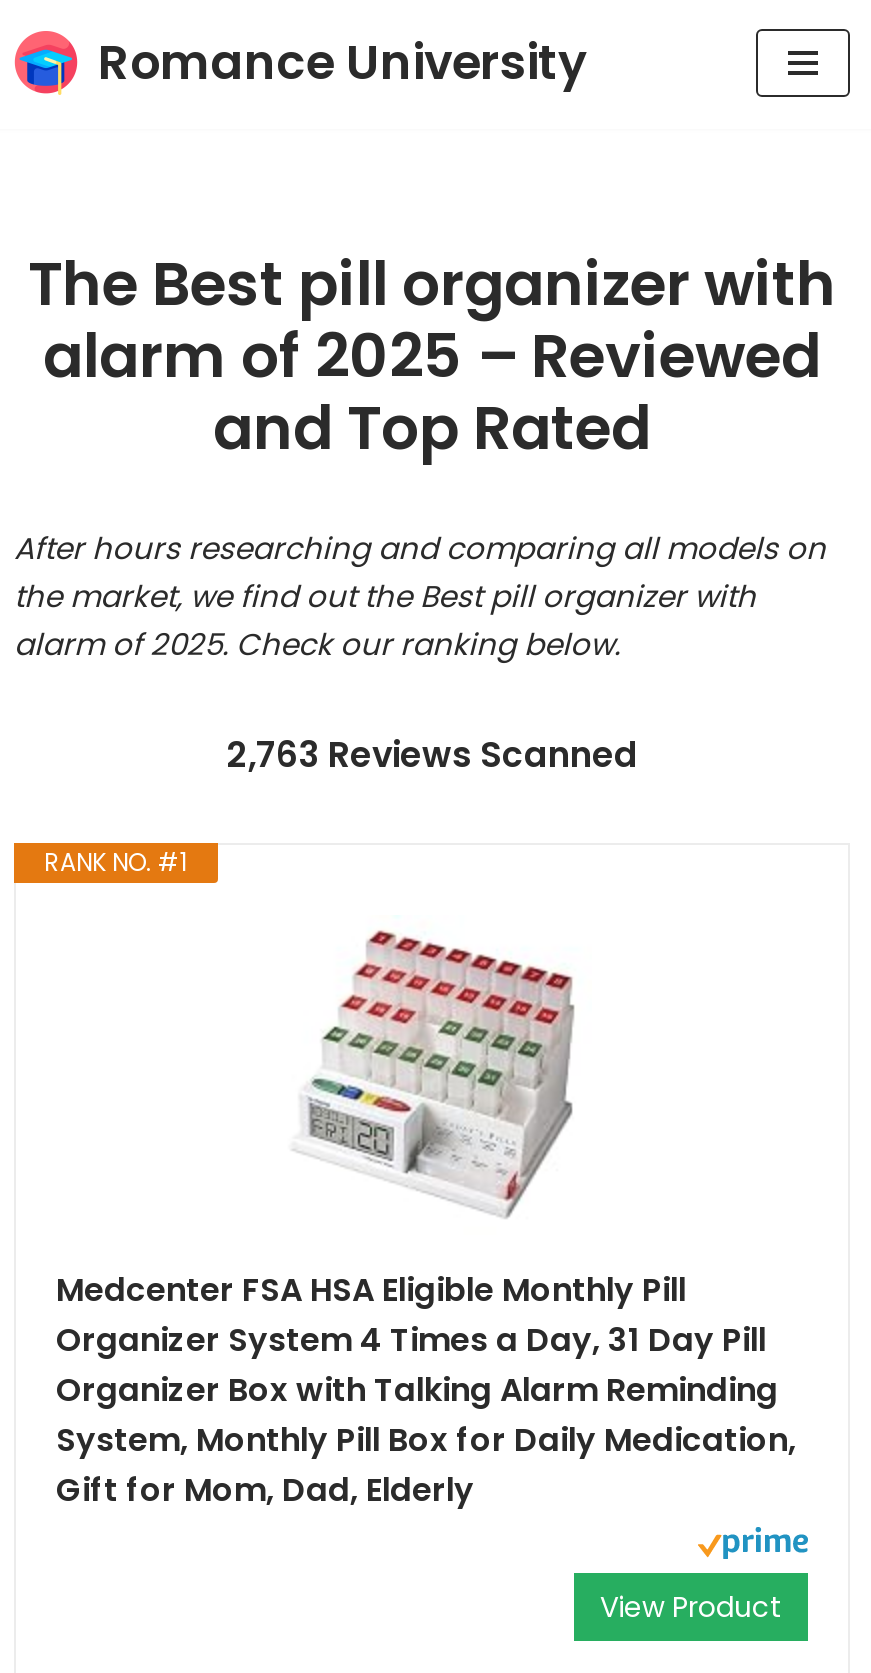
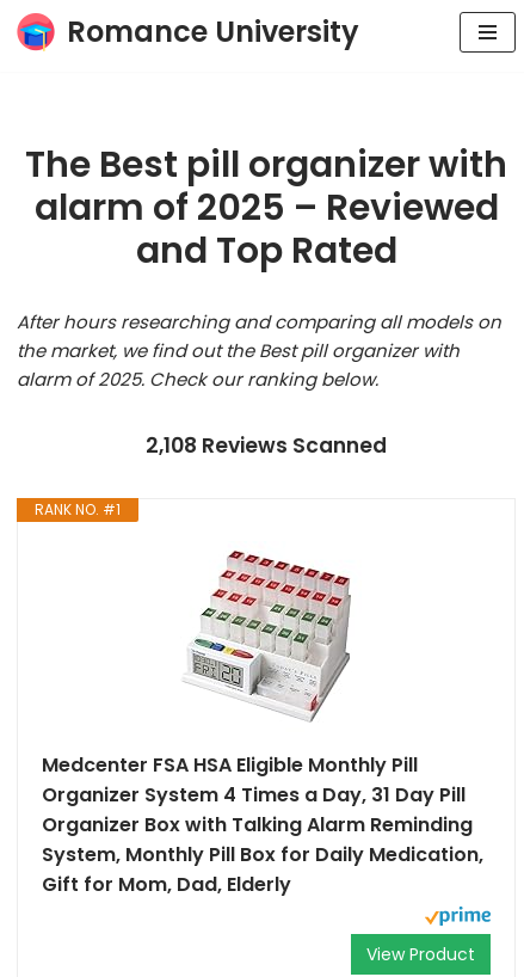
[226,731,638,779] 2,763 Reviews Scanned -> [146,431,387,460] 2,108 Reviews Scanned

